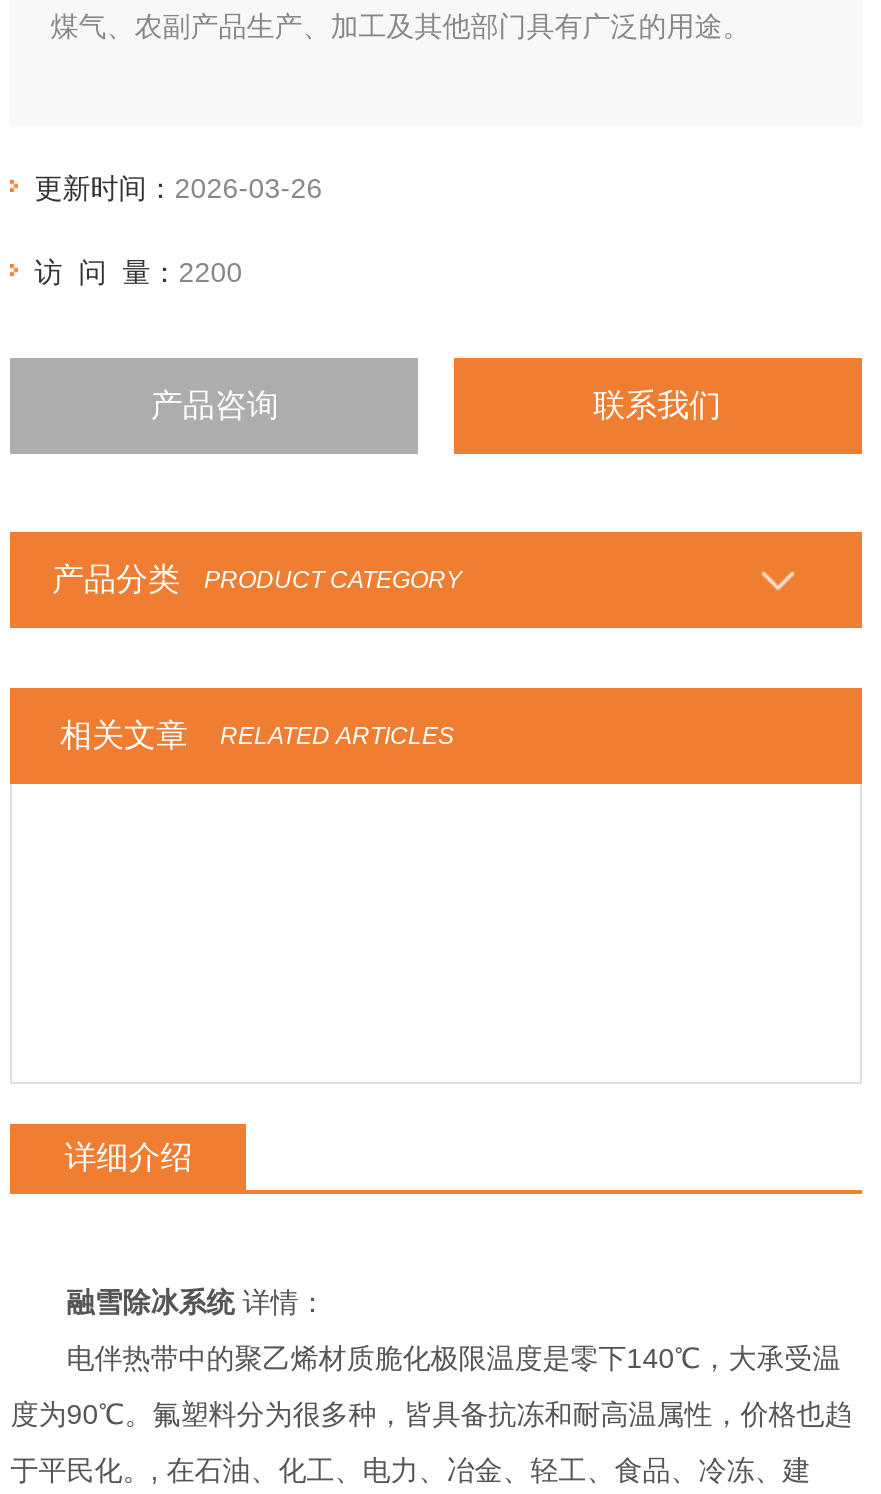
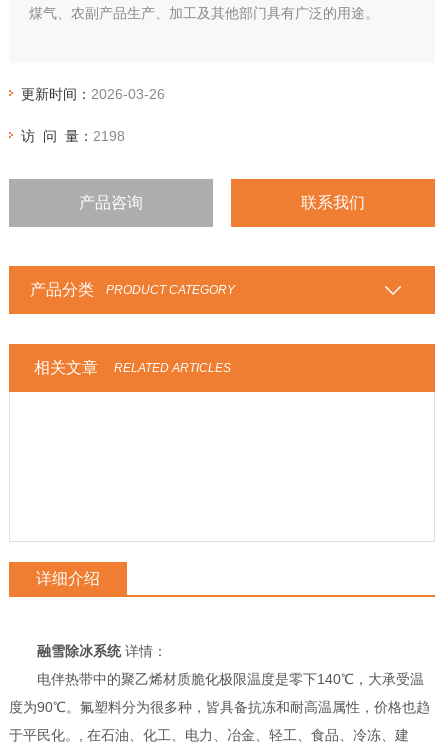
[34,256,242,288] 访 问 量：2200 -> [21,128,125,144] 访 问 量：2198

